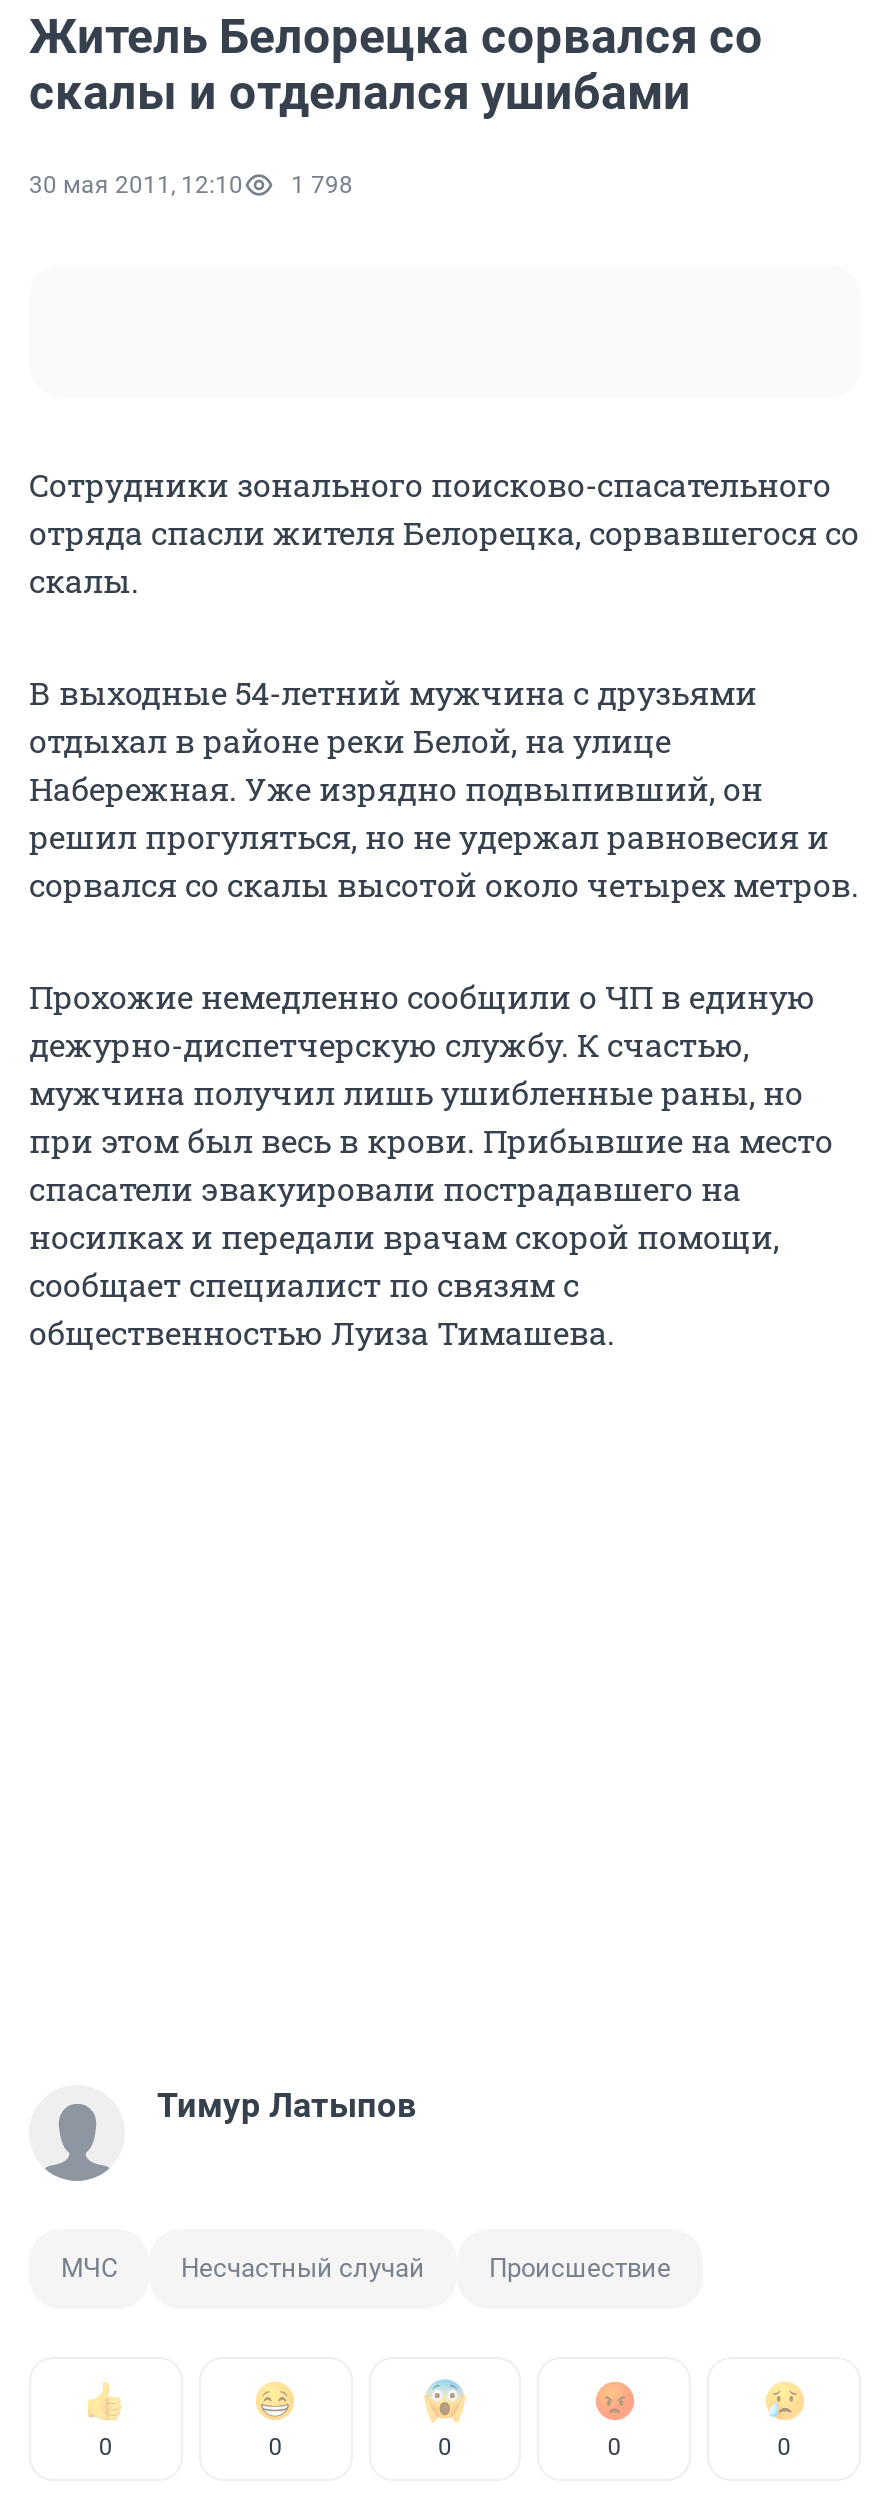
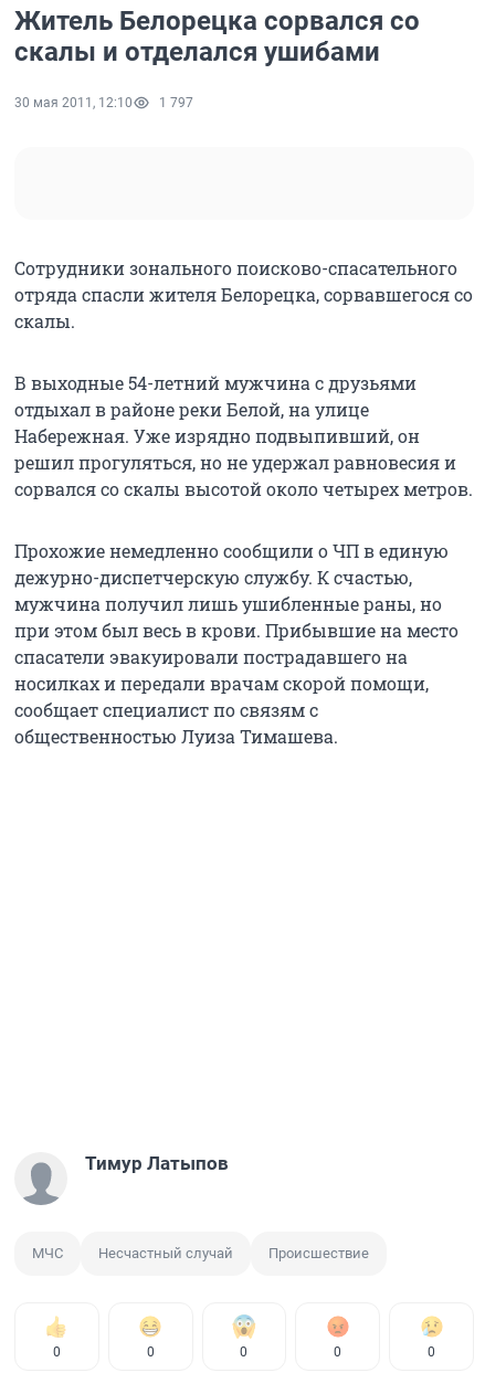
[29,171,353,199] 30 мая 2011, 12:10 1 798 -> [14,95,193,111] 30 мая 2011, 12:10 1 797

